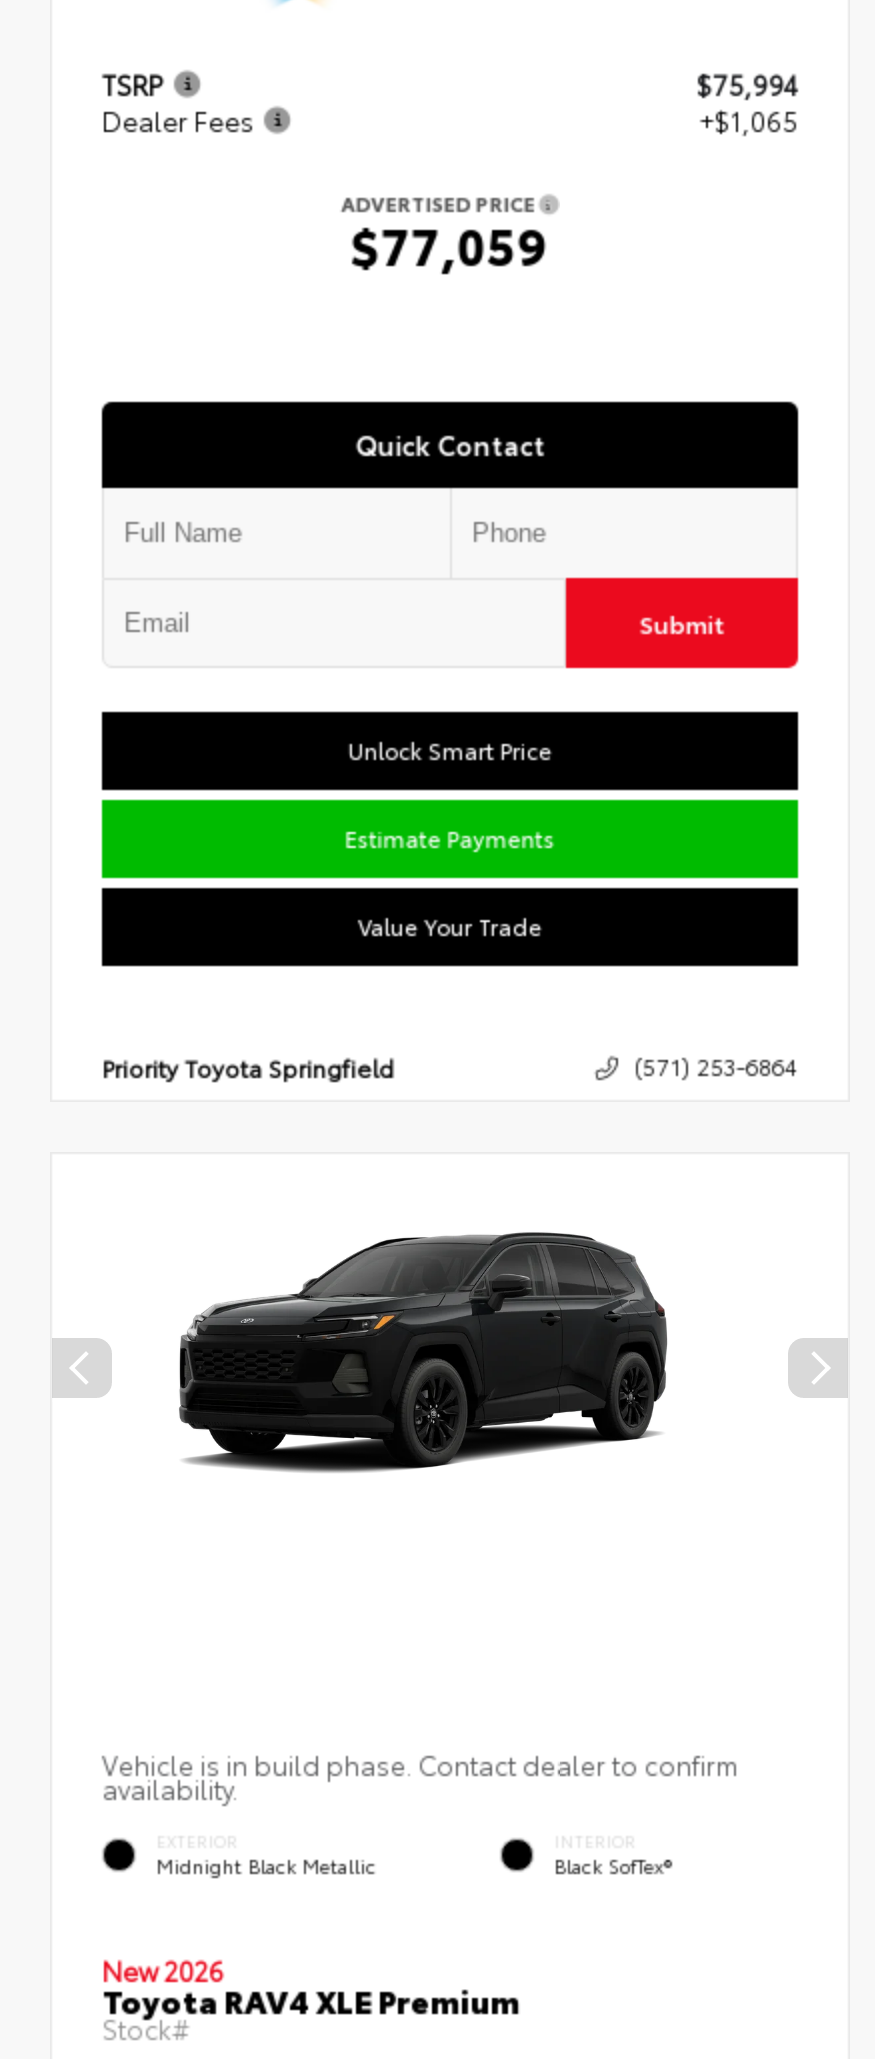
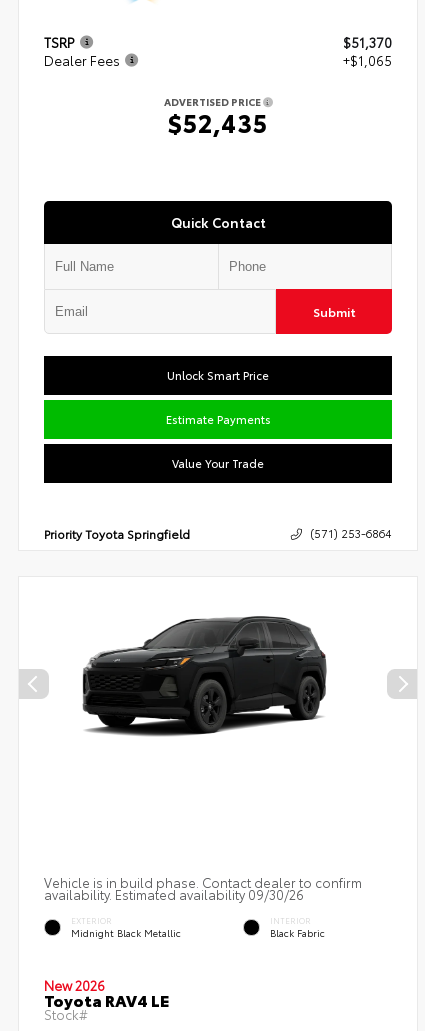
[696,67,798,103] $75,994 -> [343,33,392,51] $51,370
[351,210,549,278] $77,059 -> [168,105,268,139] $52,435
[102,1768,238,1804] availability. -> [44,884,304,902] availability. Estimated availability 09/30/26
[554,1852,672,1878] Black SofTex® -> [270,926,325,939] Black Fabric
[102,1974,520,2020] Toyota RAV4 XLE Premium -> [44,987,169,1010] Toyota RAV4 LE

